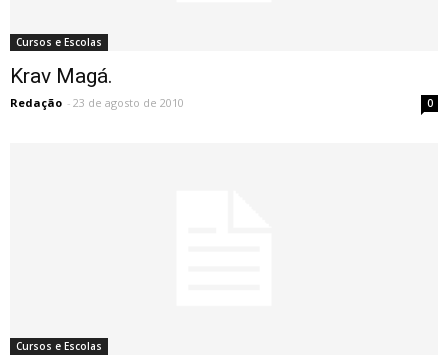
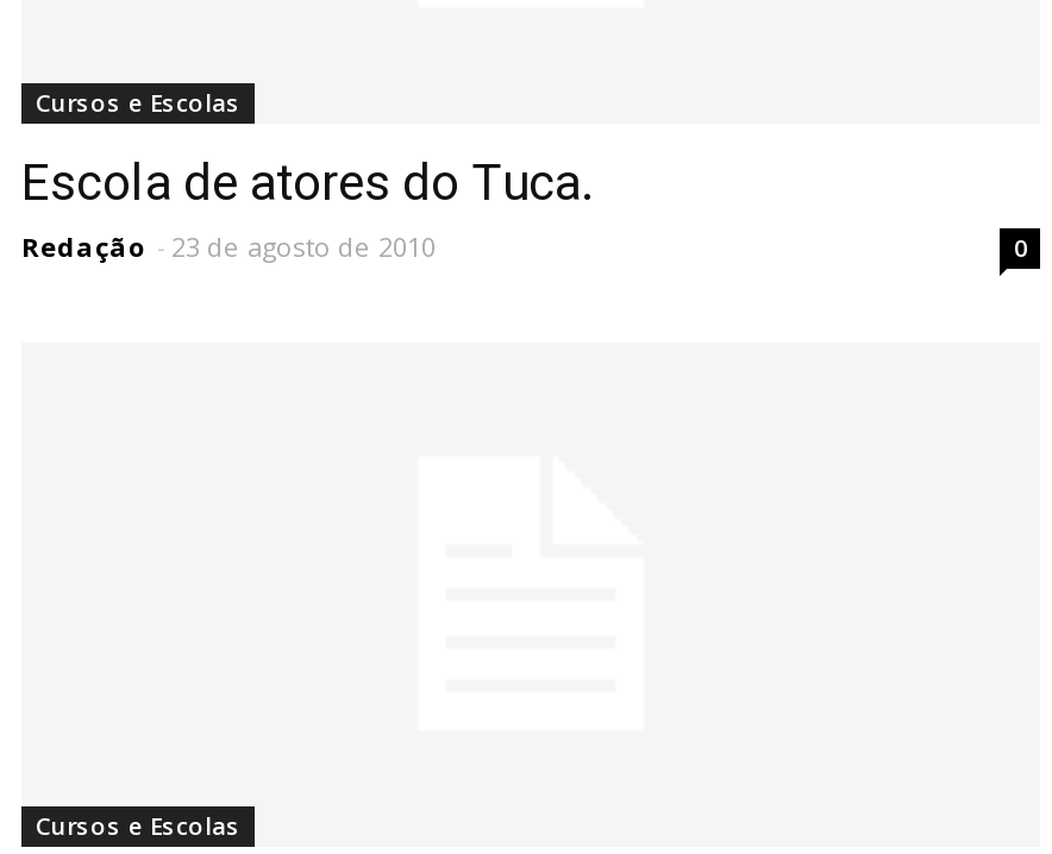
[10,64,113,88] Krav Magá. -> [21,155,593,212] Escola de atores do Tuca.

